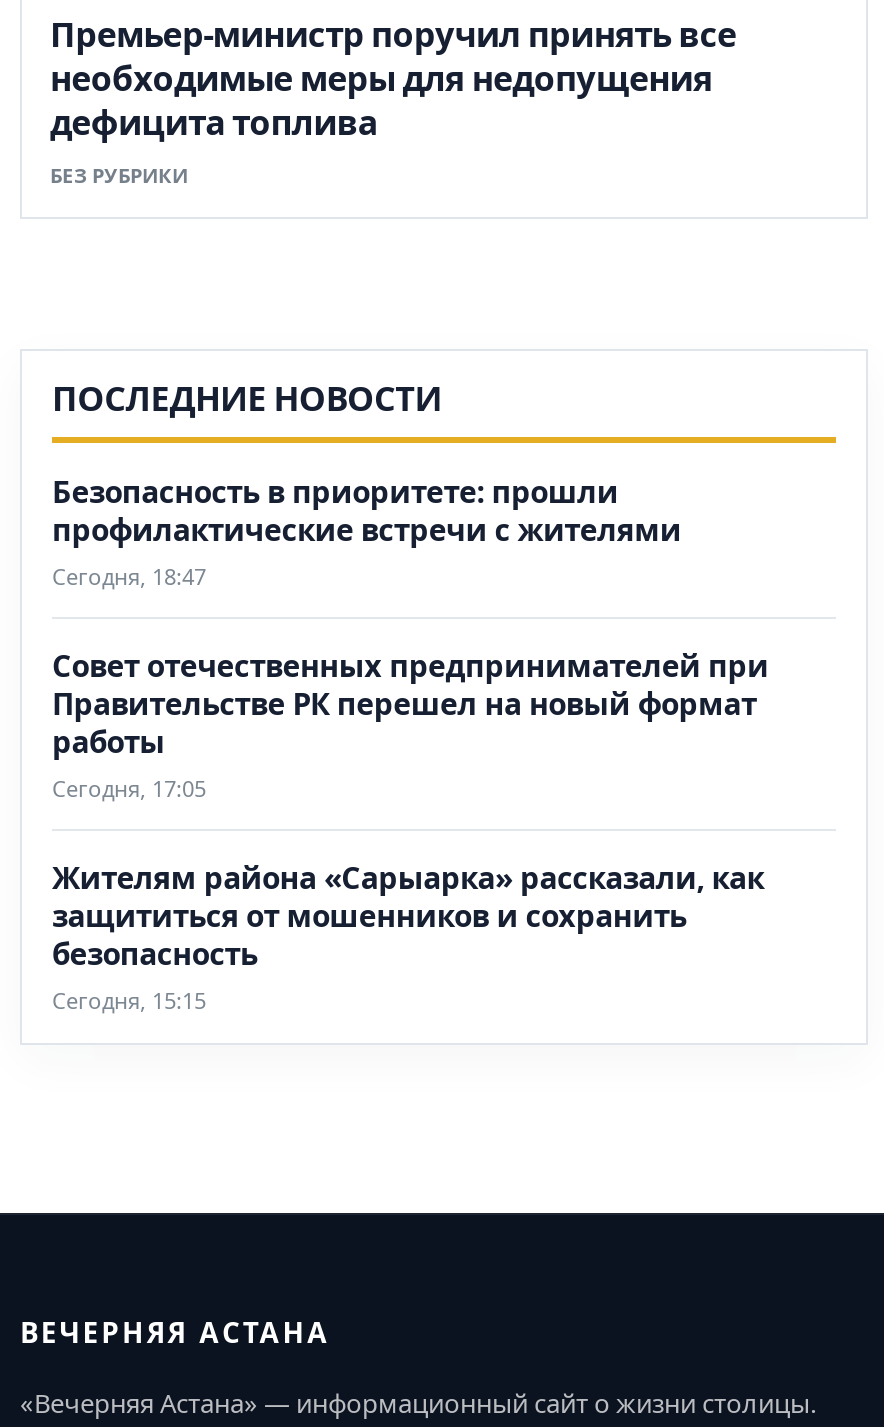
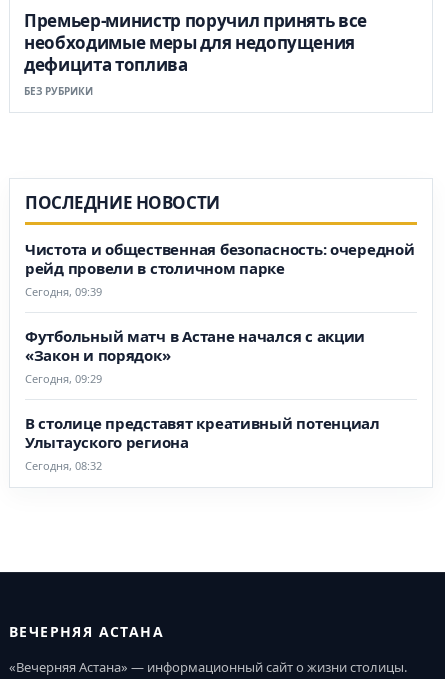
[52,471,681,591] Безопасность в приоритете: прошли | профилактические встречи с жителями | Сегодня, 18:47 -> [25,239,415,299] Чистота и общественная безопасность: очередной | рейд провели в столичном парке | Сегодня, 09:39
[52,645,768,803] Совет отечественных предпринимателей при | Правительстве РК перешел на новый формат | работы | Сегодня, 17:05 -> [25,326,365,386] Футбольный матч в Астане начался с акции | «Закон и порядок» | Сегодня, 09:29
[52,857,764,1015] Жителям района «Сарыарка» рассказали, как | защититься от мошенников и сохранить | безопасность | Сегодня, 15:15 -> [25,413,380,473] В столице представят креативный потенциал | Улытауского региона | Сегодня, 08:32

